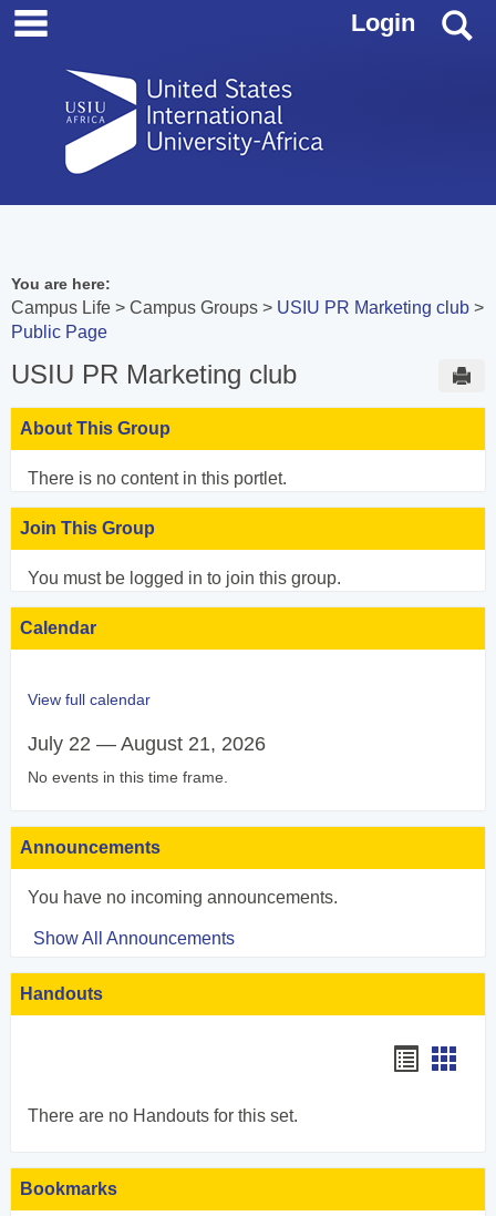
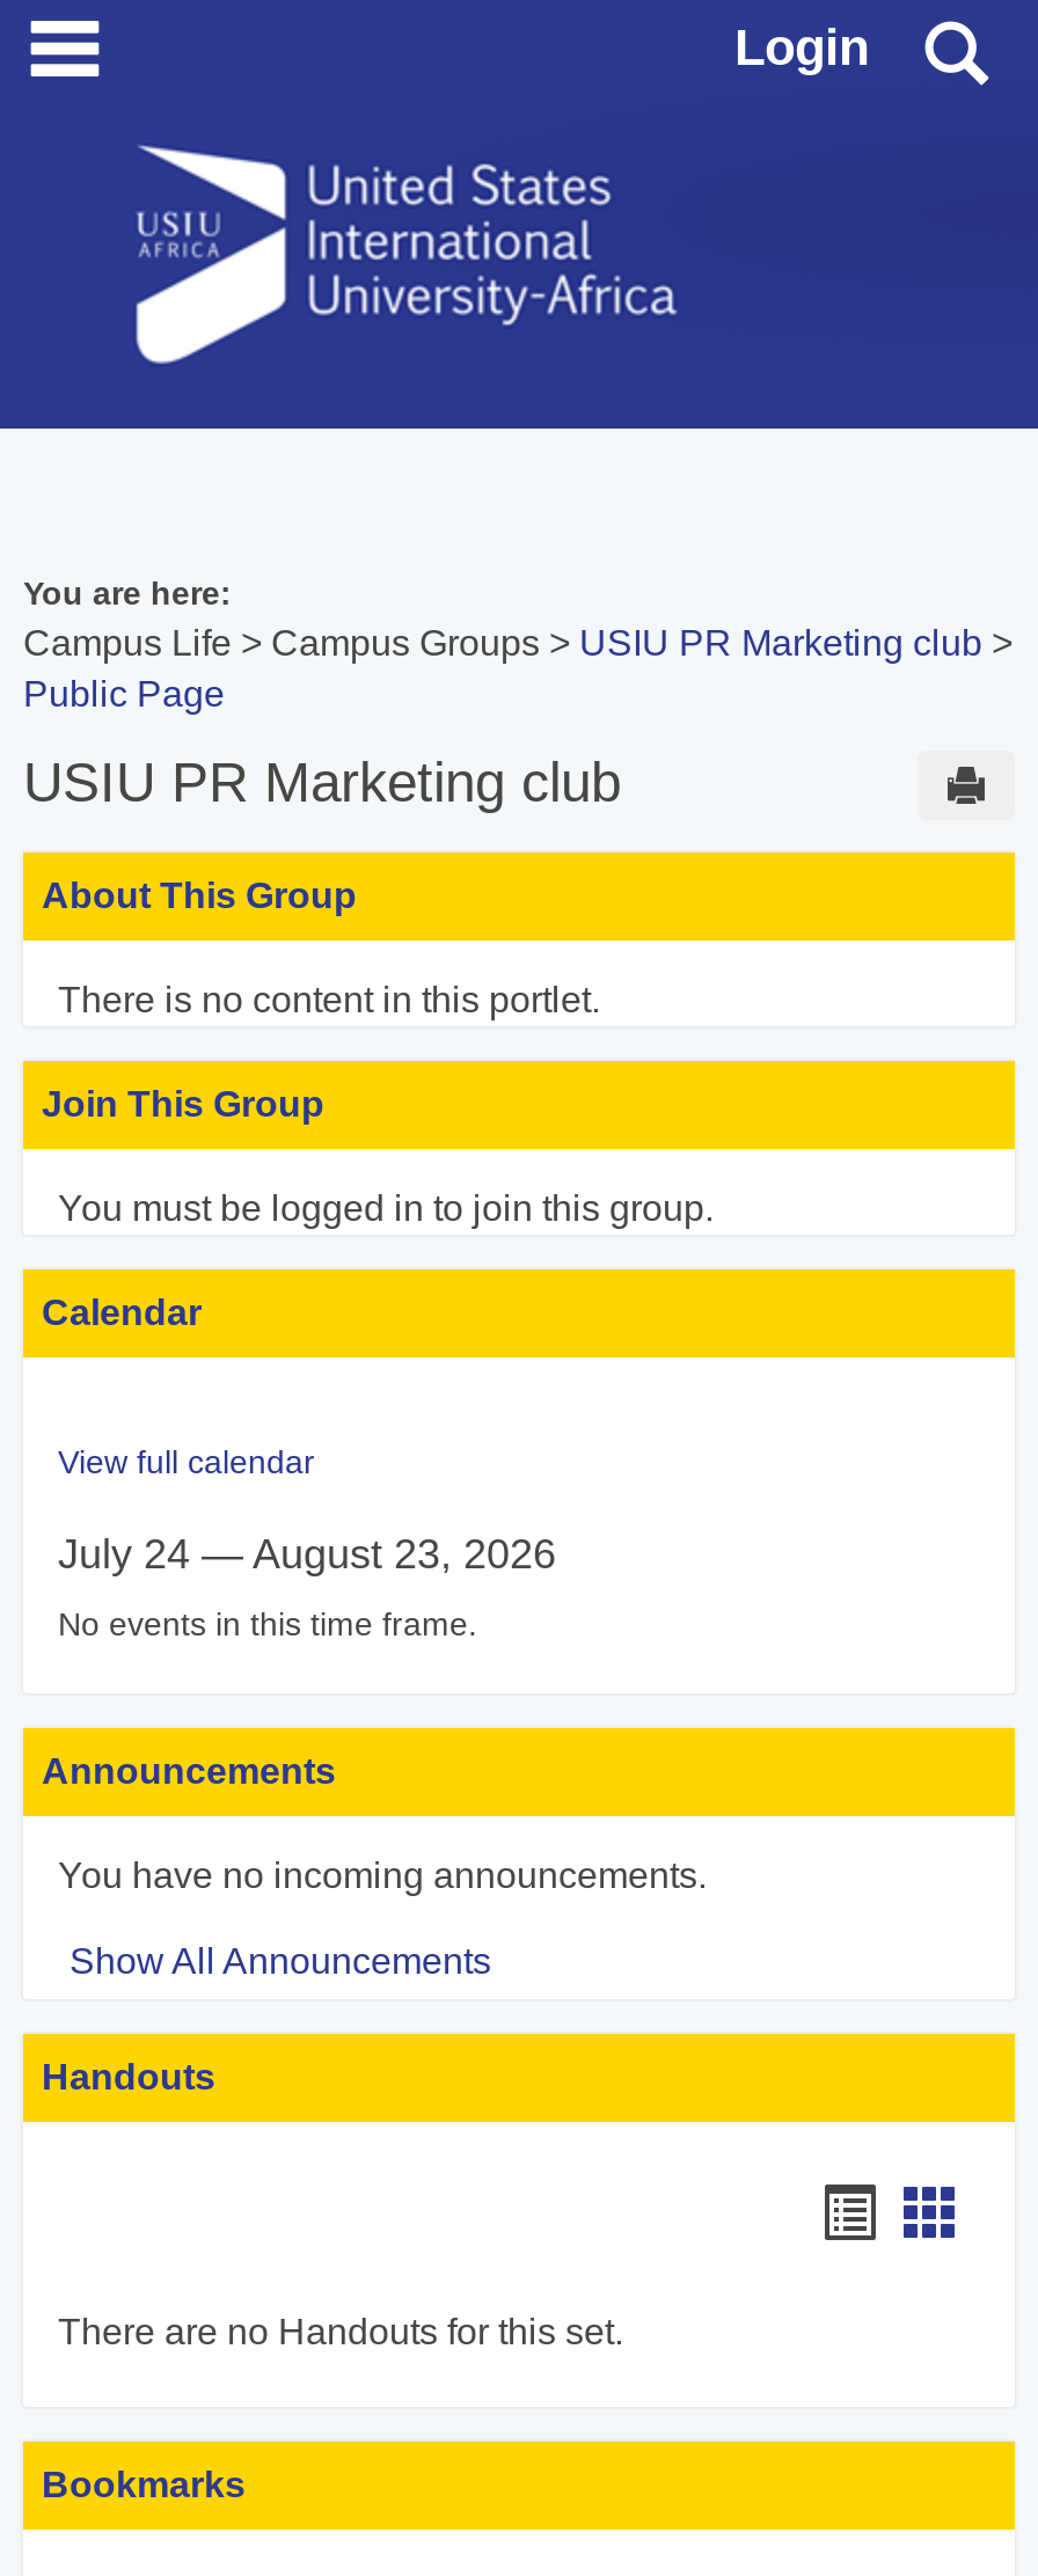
[28,733,266,755] July 22 — August 21, 2026 -> [58,1531,556,1578] July 24 — August 23, 2026

